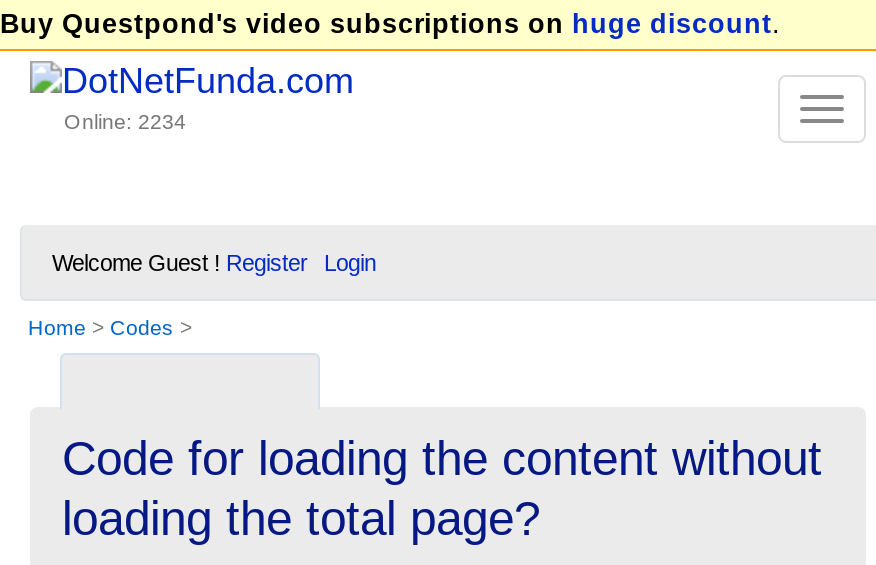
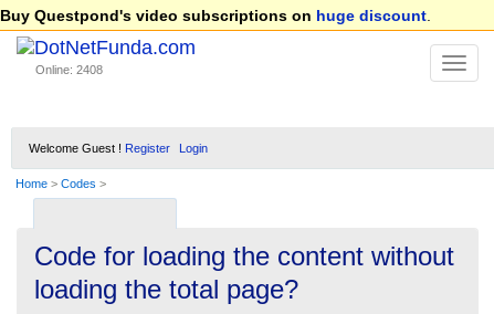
[64,109,186,133] Online: 2234 -> [35,63,103,77] Online: 2408

